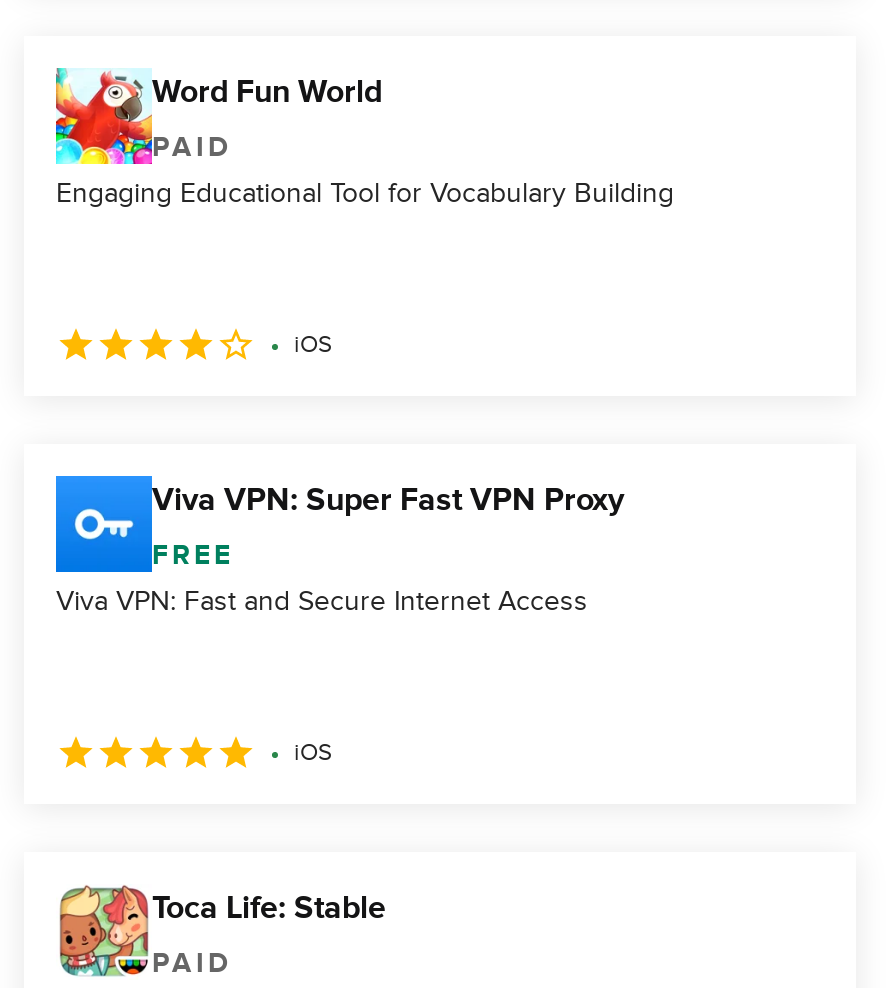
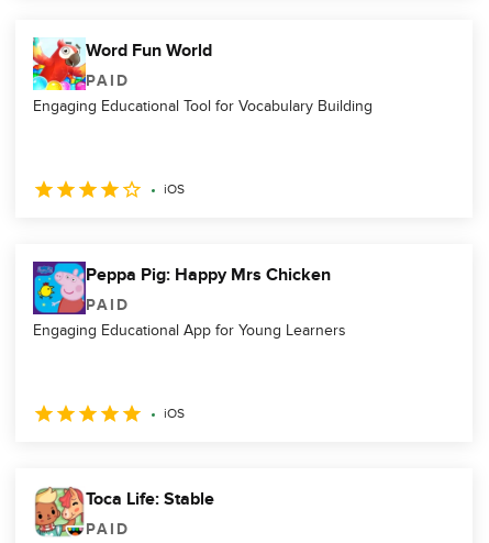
[54,474,624,618] [image] | Viva VPN: Super Fast VPN Proxy | FREE | Viva VPN: Fast and Secure Internet Access -> [32,261,346,340] [image] | Peppa Pig: Happy Mrs Chicken | PAID | Engaging Educational App for Young Learners

